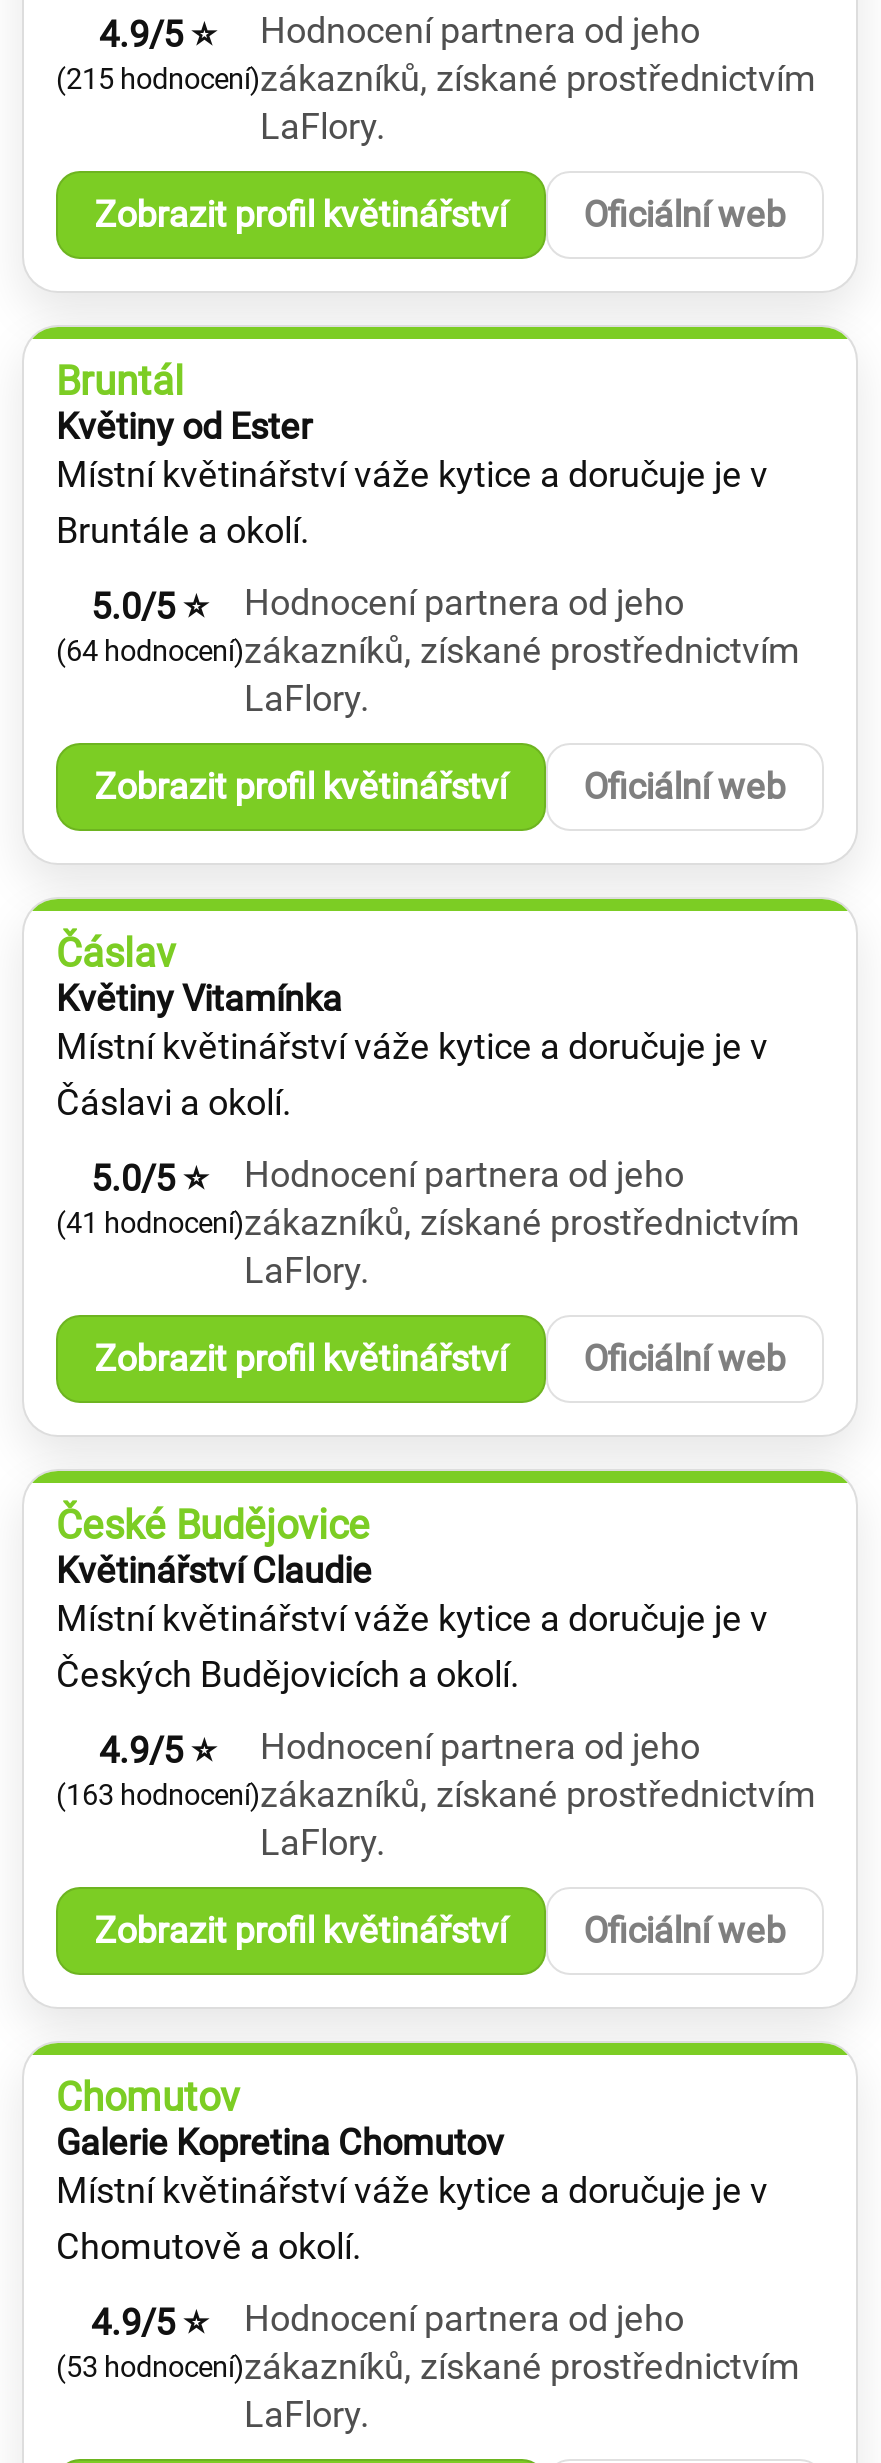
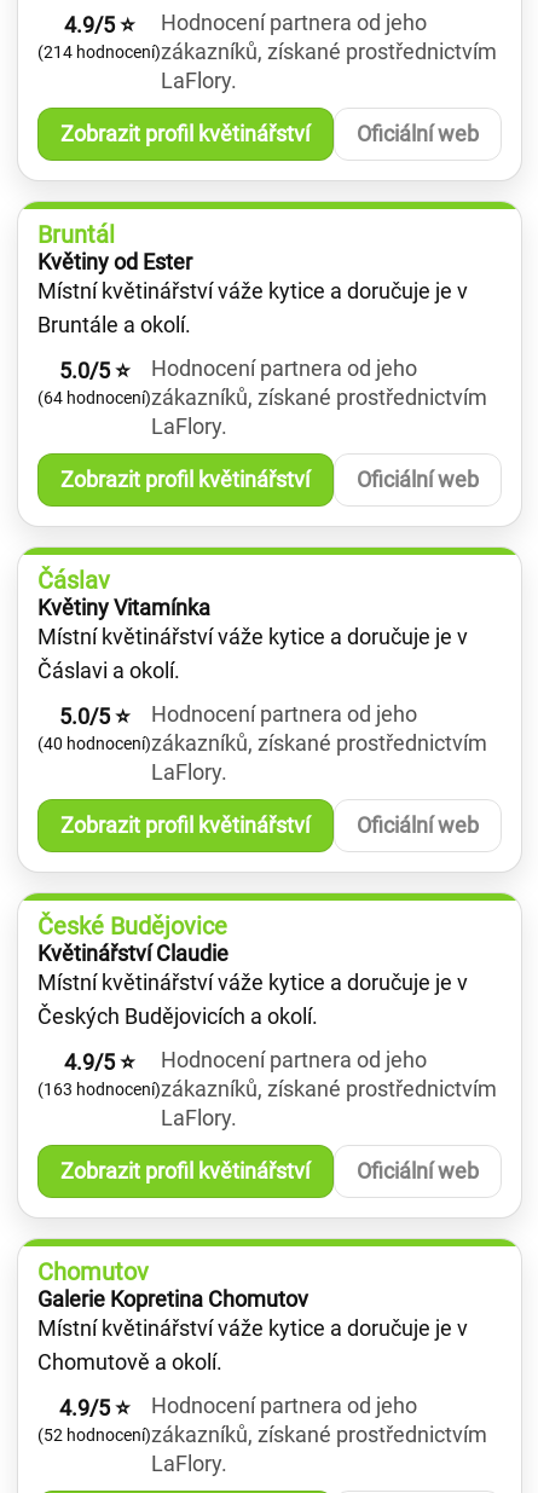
[56,57,816,99] (215 hodnocení) zákazníků, získané prostřednictvím -> [37,39,497,64] (214 hodnocení) zákazníků, získané prostřednictvím
[56,1201,800,1243] (41 hodnocení) zákazníků, získané prostřednictvím -> [37,730,487,756] (40 hodnocení) zákazníků, získané prostřednictvím
[56,2345,800,2387] (53 hodnocení) zákazníků, získané prostřednictvím -> [37,1422,487,1447] (52 hodnocení) zákazníků, získané prostřednictvím

